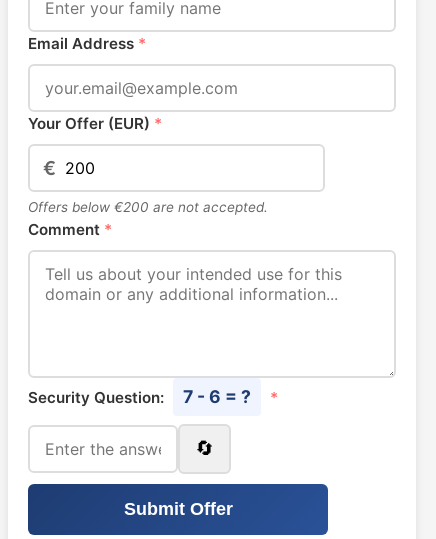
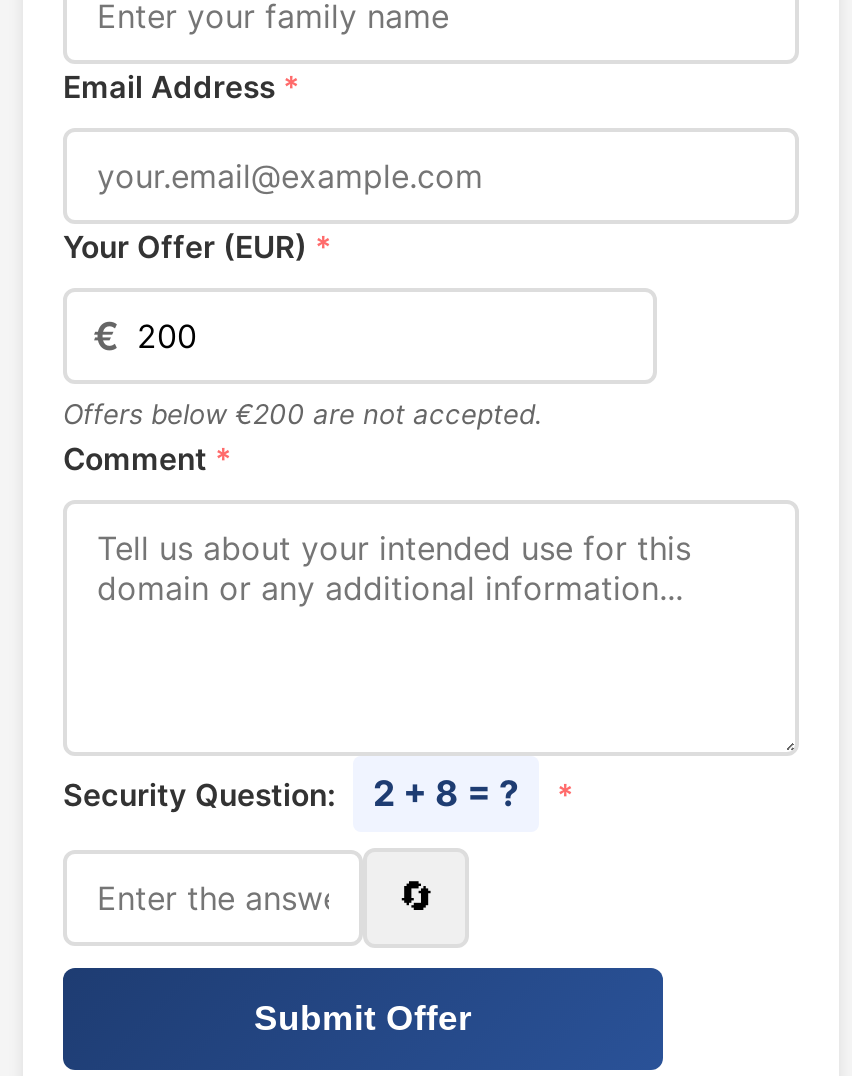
[183,386,251,407] 7 - 6 = ? -> [373,772,519,814] 2 + 8 = ?

